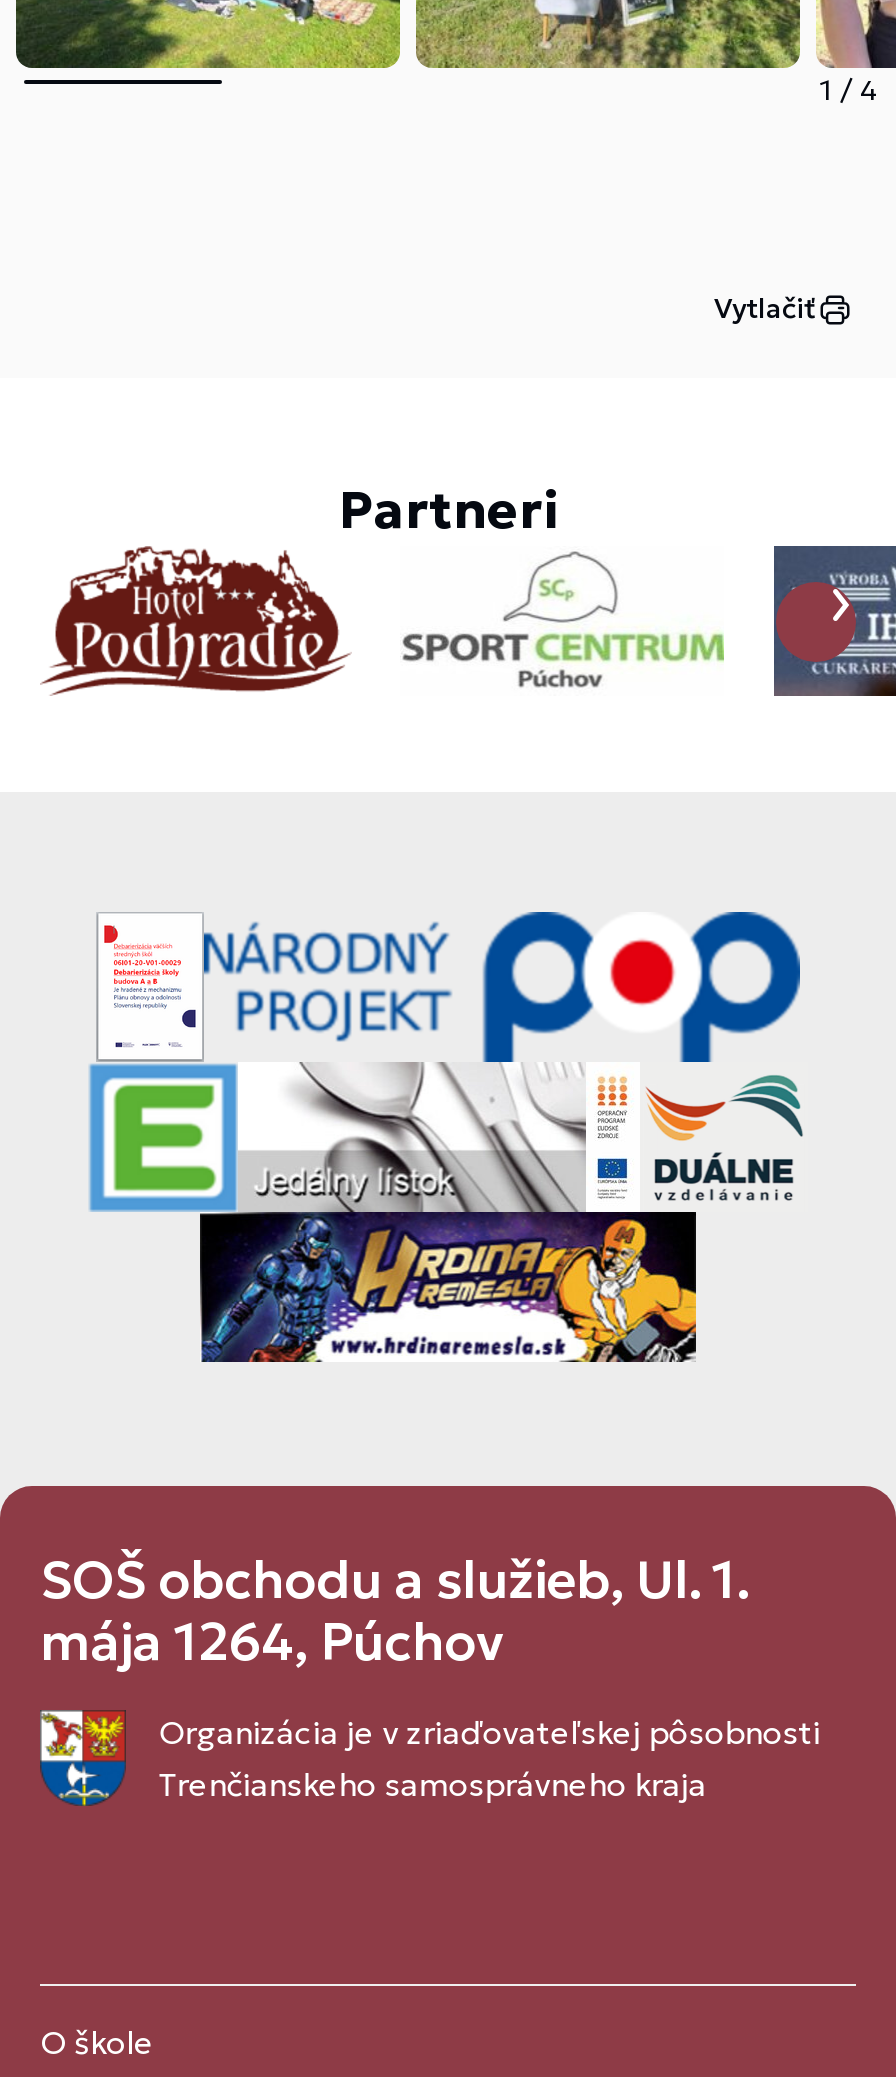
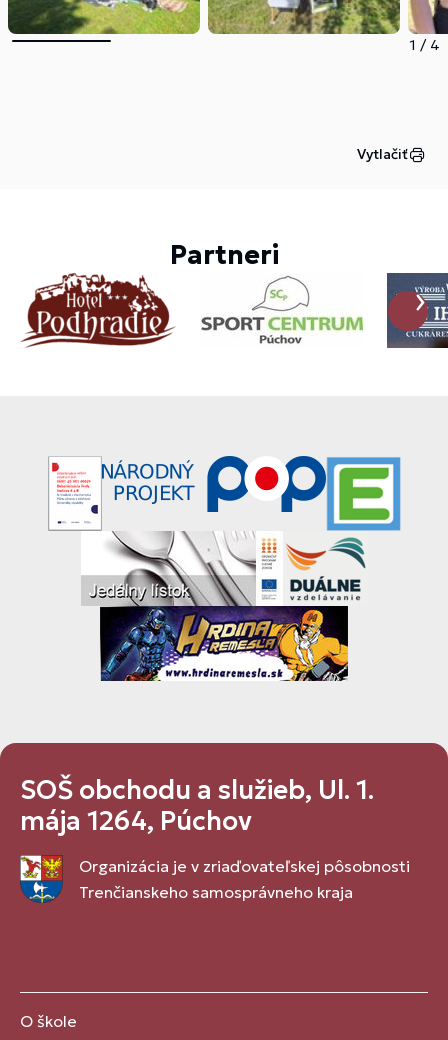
[88,910,804,1212] [image] -> [45,455,401,607] [image]

